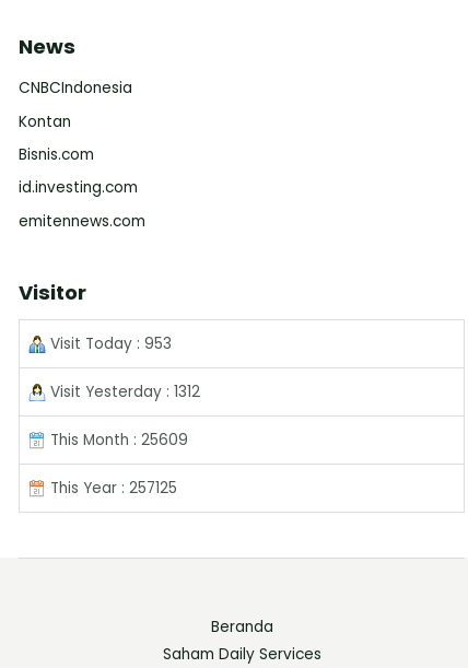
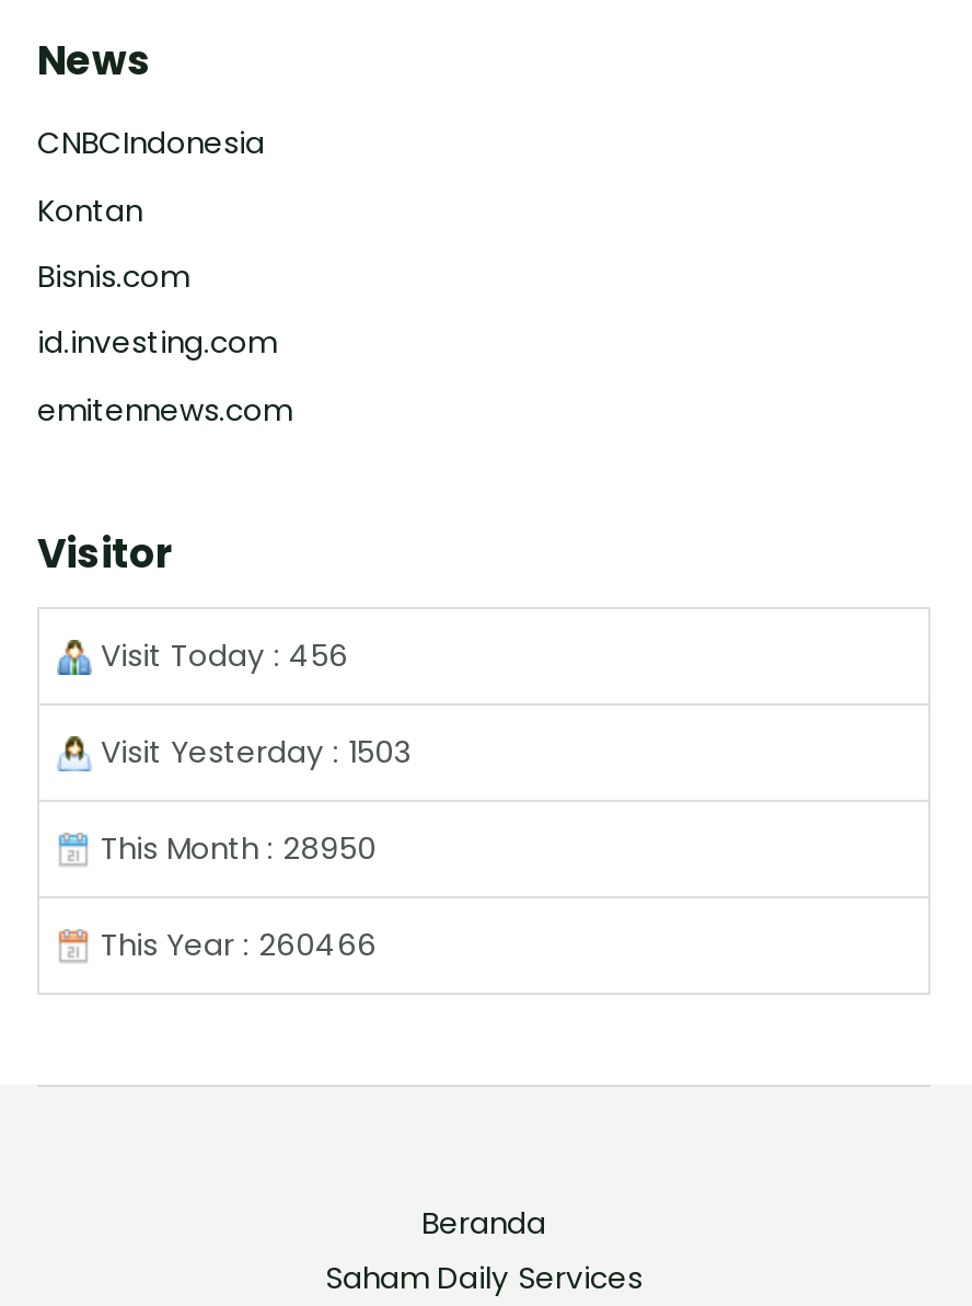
[46,334,172,354] Visit Today : 953 -> [92,636,348,677] Visit Today : 456
[46,382,200,402] Visit Yesterday : 1312 -> [92,732,412,774] Visit Yesterday : 1503
[46,430,188,451] This Month : 25609 -> [92,829,377,870] This Month : 28950
[46,478,177,499] This Year : 257125 -> [92,925,377,967] This Year : 260466

